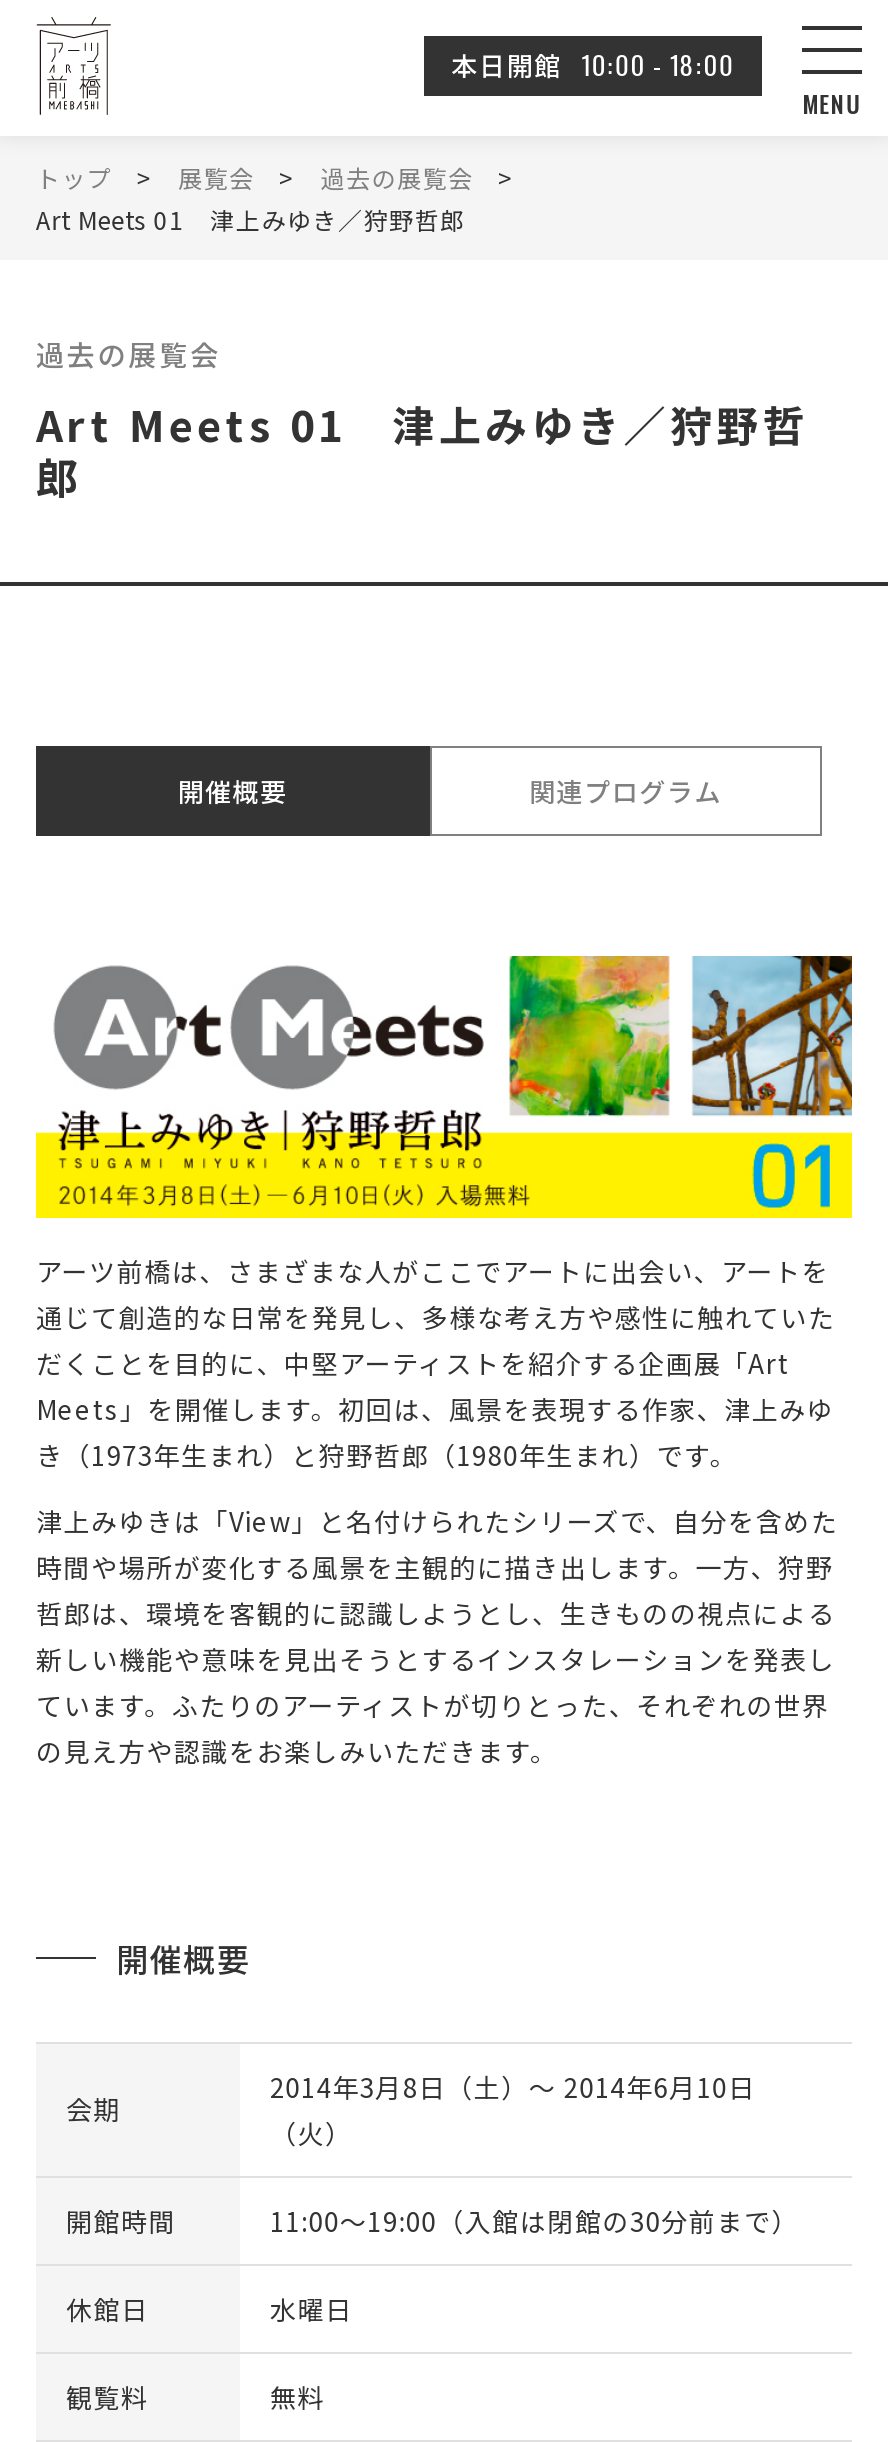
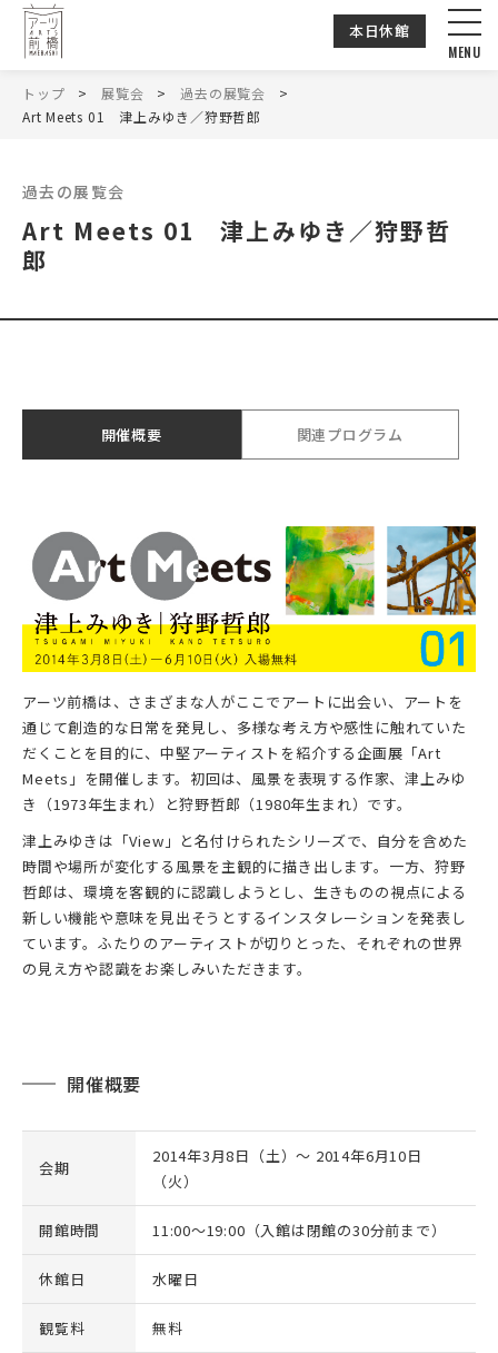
[451,44,734,84] 本日開館 10:00 - 18:00 -> [349,20,410,41] 本日休館

